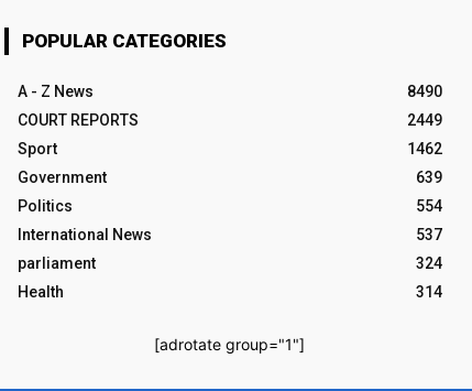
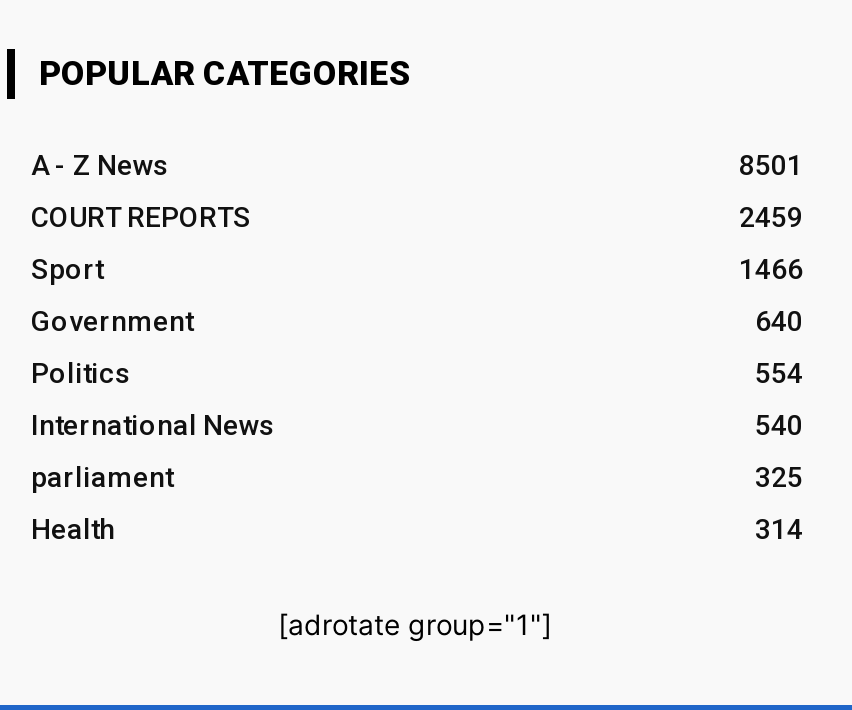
[407,83,442,100] 8490 -> [739,149,803,181] 8501
[407,111,442,129] 2449 -> [739,201,803,233] 2459
[407,140,442,158] 1462 -> [739,253,803,285] 1466
[416,169,442,186] 639 -> [755,305,803,337] 640
[416,226,442,244] 537 -> [755,409,803,441] 540
[416,255,442,272] 324 -> [755,461,803,493] 325

